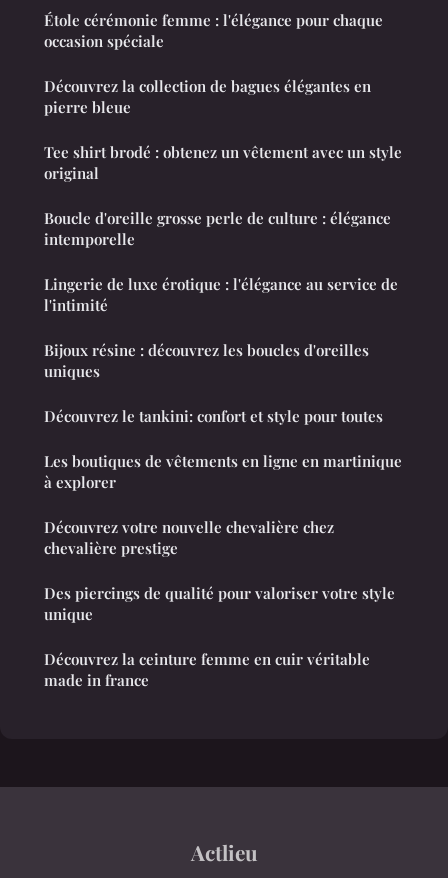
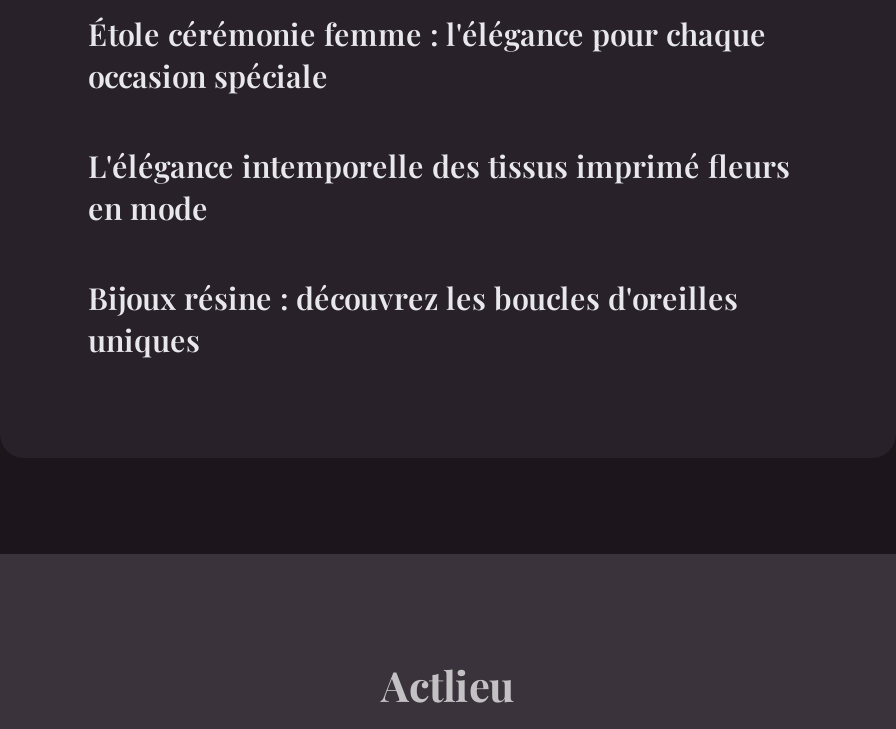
[44,76,402,315] Découvrez la collection de bagues élégantes en | pierre bleue | Tee shirt brodé : obtenez un vêtement avec un style | original | Boucle d'oreille grosse perle de culture : élégance | intemporelle | Lingerie de luxe érotique : l'élégance au service de | l'intimité -> [88,146,790,228] L'élégance intemporelle des tissus imprimé fleurs | en mode
[44,406,402,690] Découvrez le tankini: confort et style pour toutes | Les boutiques de vêtements en ligne en martinique | à explorer | Découvrez votre nouvelle chevalière chez | chevalière prestige | Des piercings de qualité pour valoriser votre style | unique | Découvrez la ceinture femme en cuir véritable | made in france -> none

